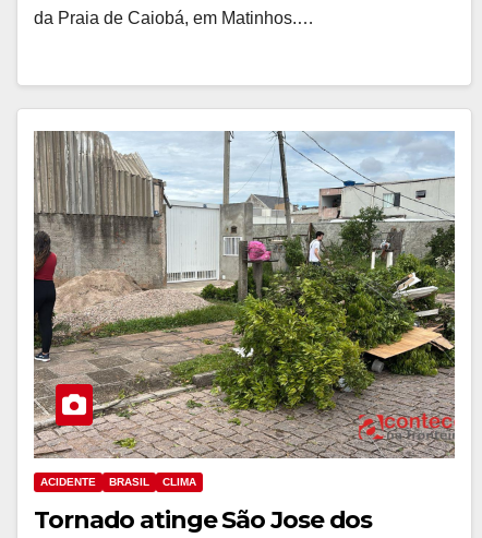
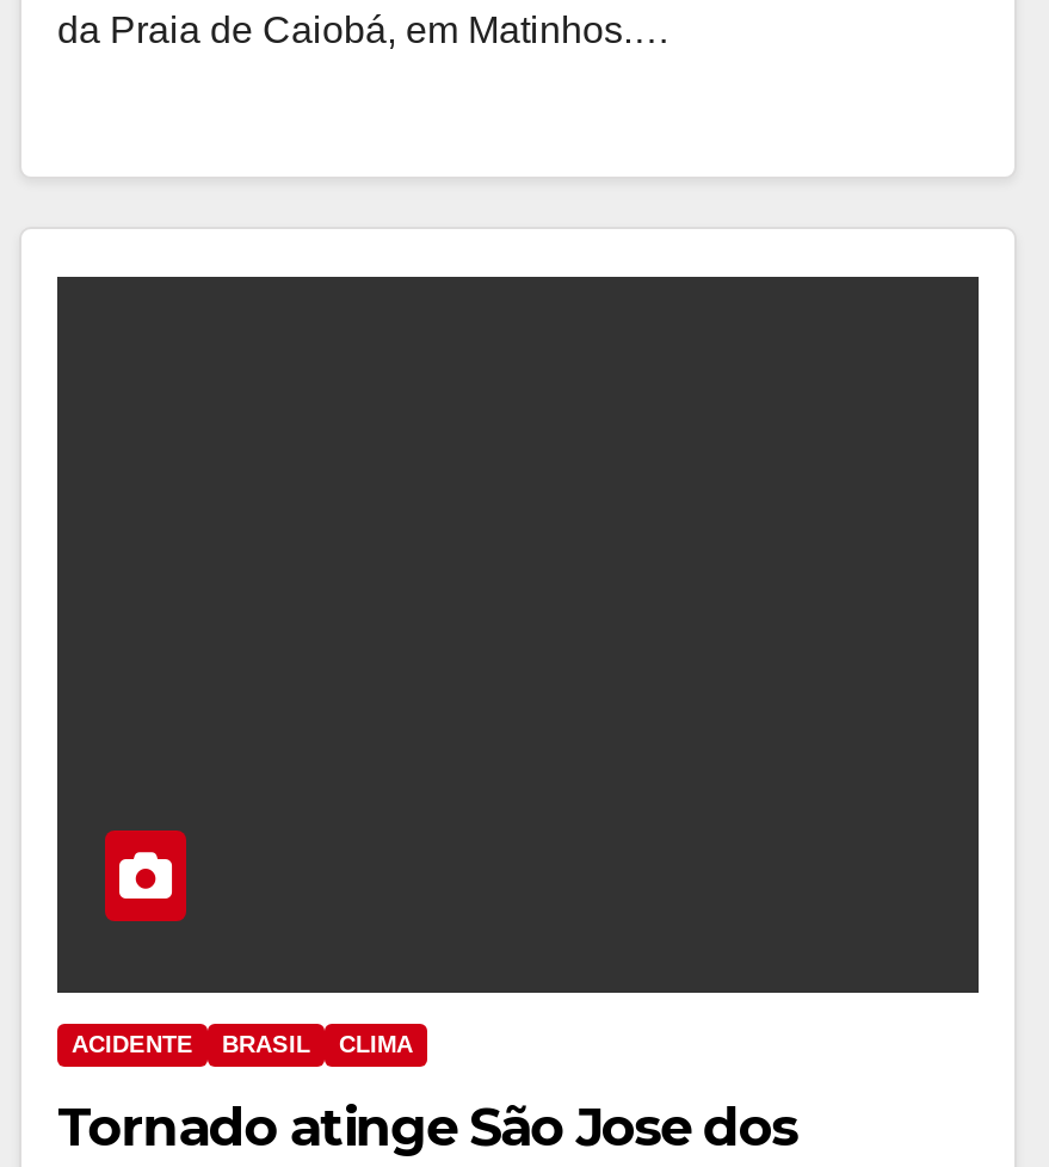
[33,131,456,459] [image] -> none

